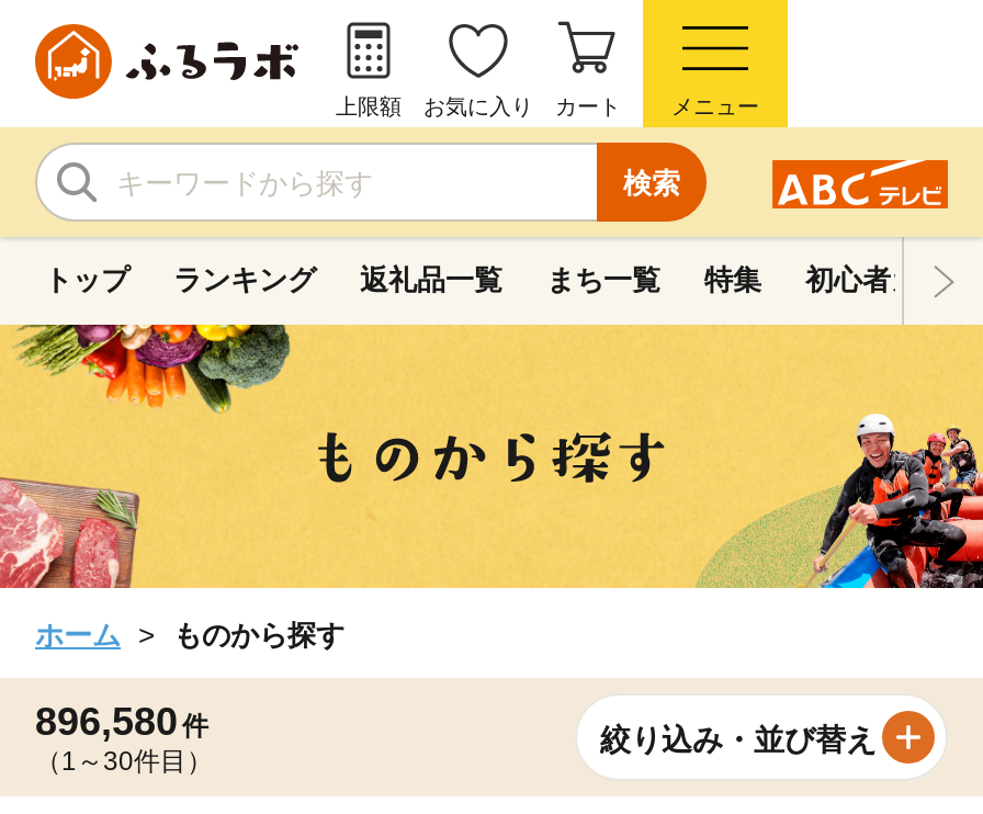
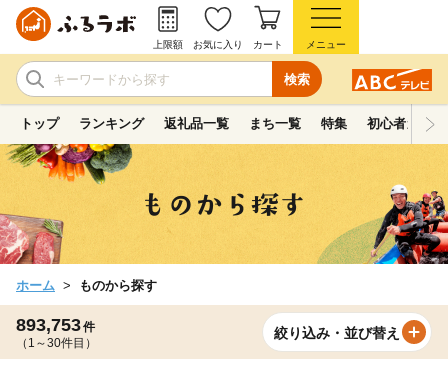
[35,700,208,744] 896,580 件 -> [16,315,95,335] 893,753 件

